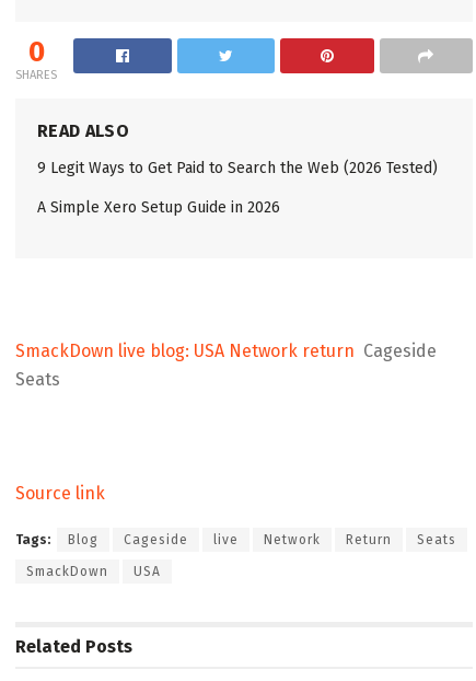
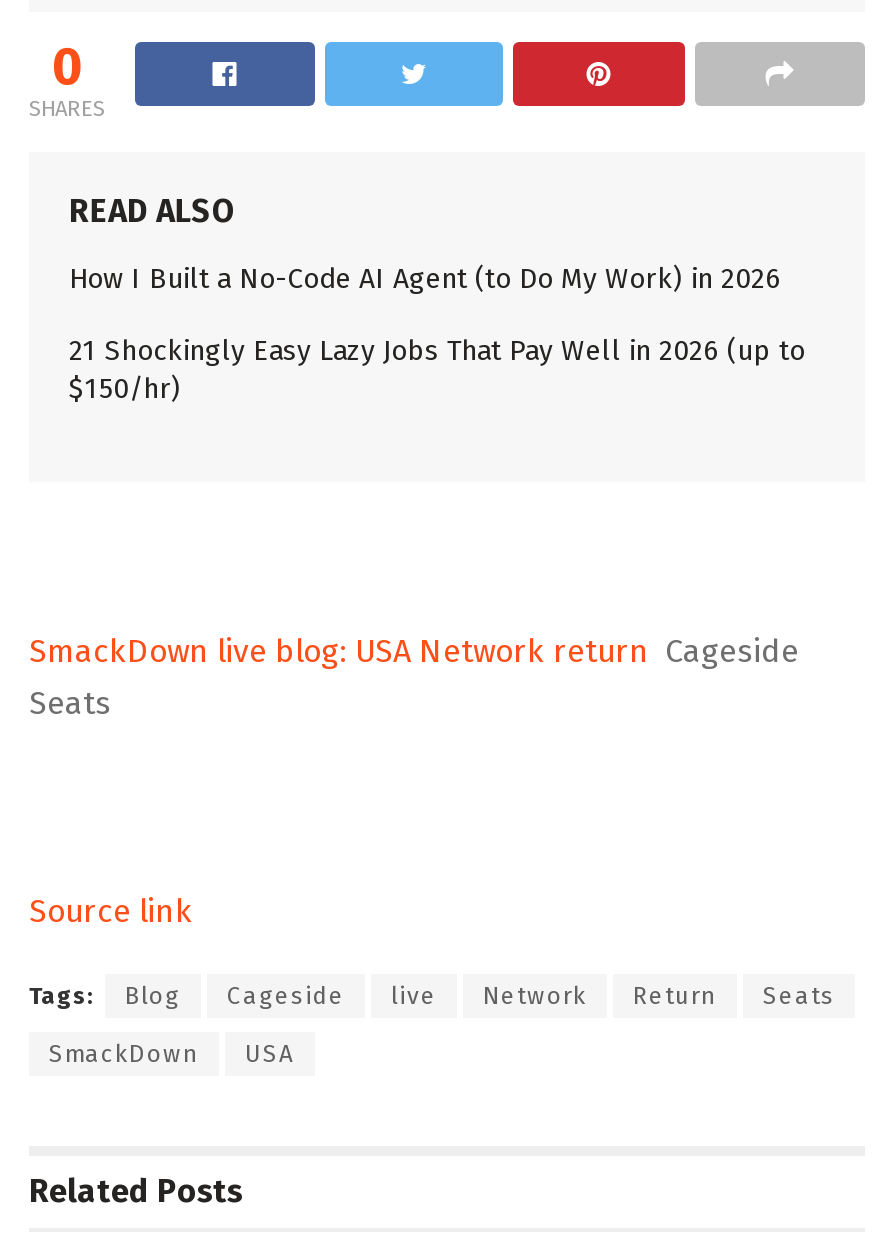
[37,159,438,177] 9 Legit Ways to Get Paid to Search the Web (2026 Tested) -> [69,262,781,296] How I Built a No-Code AI Agent (to Do My Work) in 2026
[37,198,280,217] A Simple Xero Setup Guide in 2026 -> [69,334,805,406] 21 Shockingly Easy Lazy Jobs That Pay Well in 2026 (up to | $150/hr)

